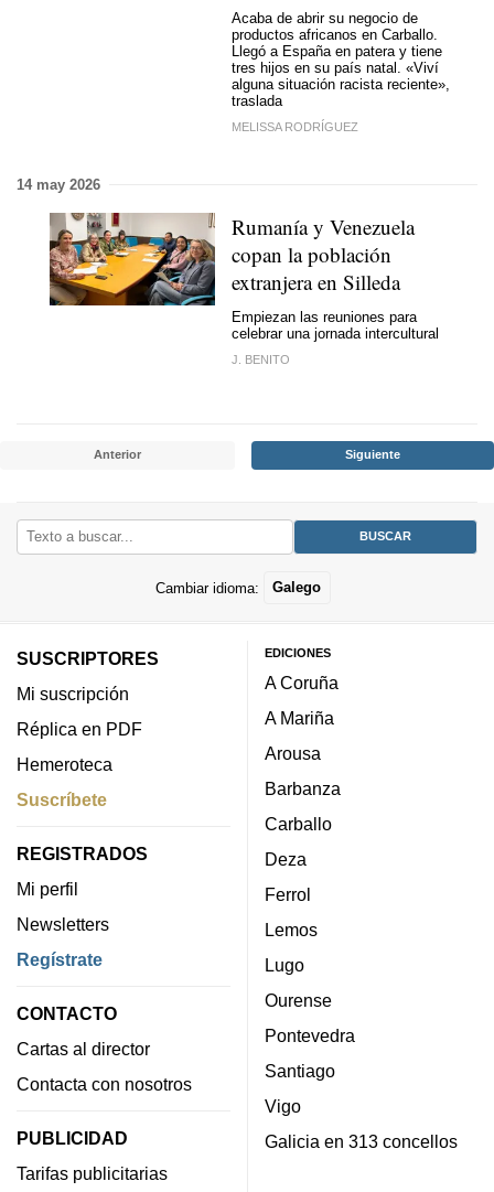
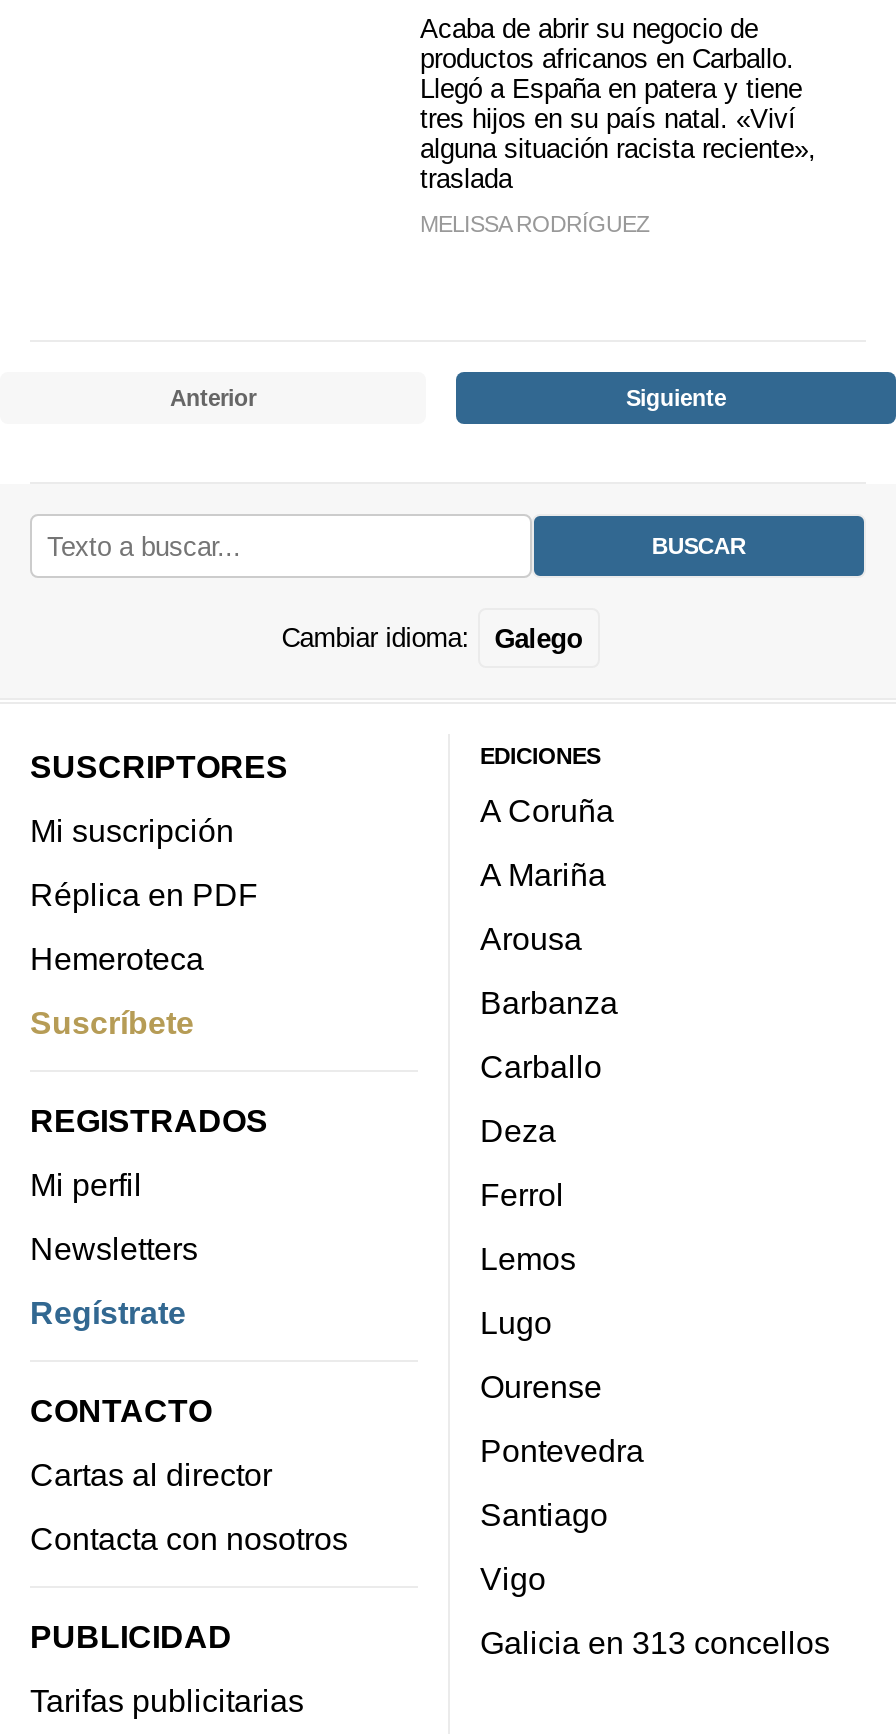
[17,176,439,366] [image] | 14 may 2026 | Rumanía y Venezuela | copan la población | extranjera en Silleda | Empiezan las reuniones para | celebrar una jornada intercultural | J. BENITO -> none

